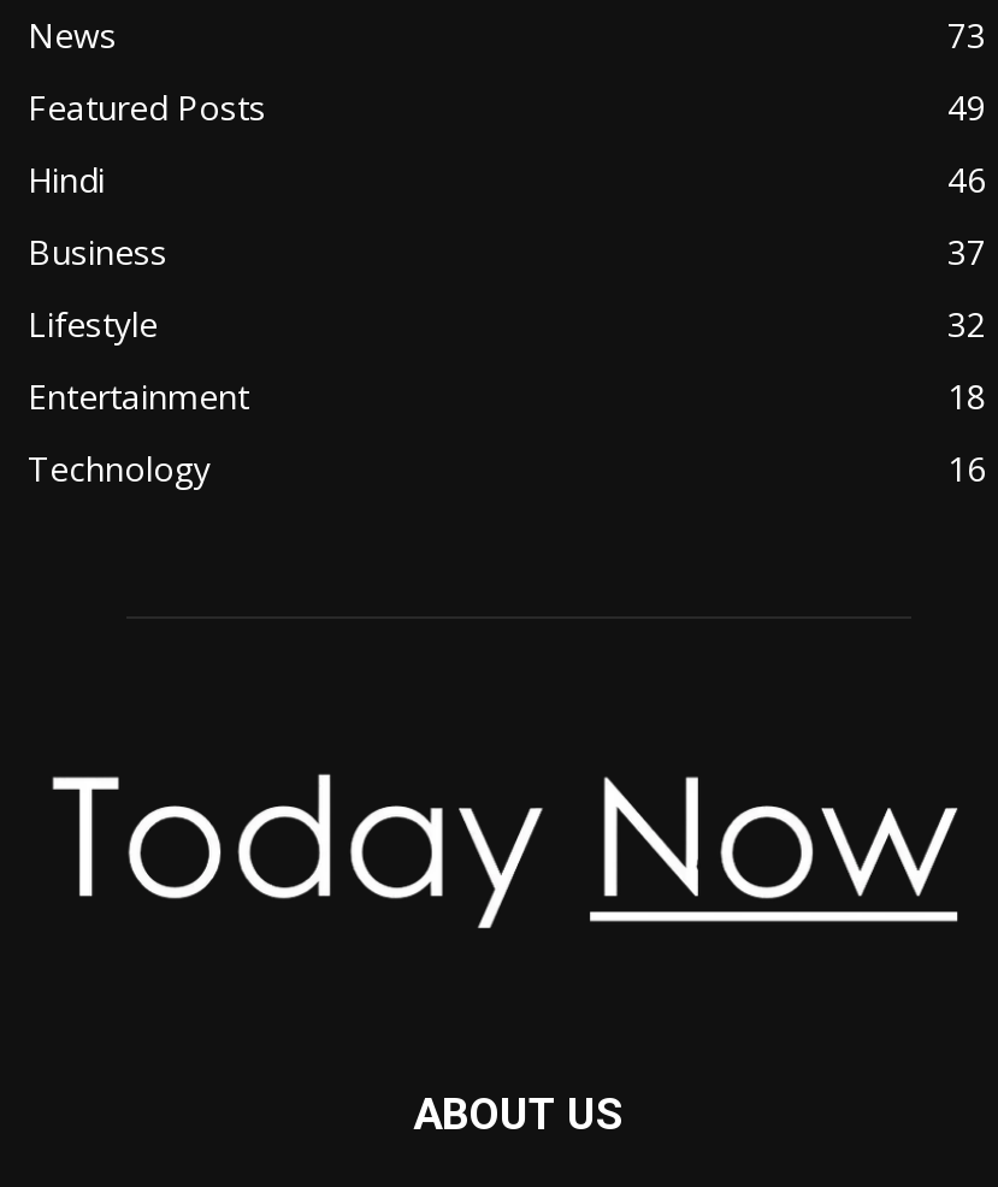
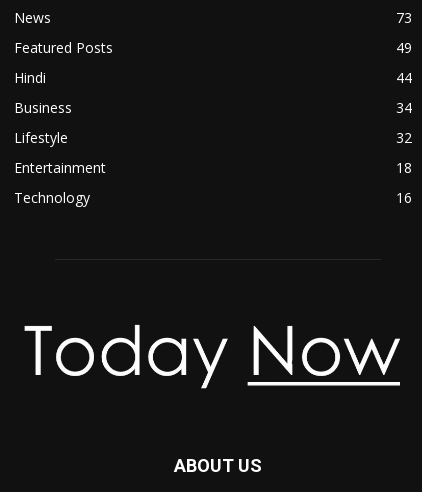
[947,157,986,202] 46 -> [396,68,412,87] 44
[947,229,986,275] 37 -> [396,98,412,117] 34

